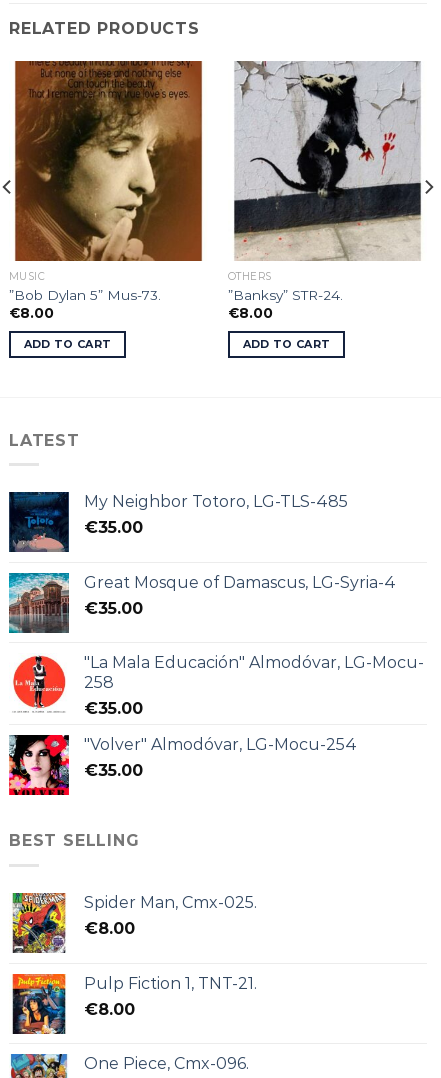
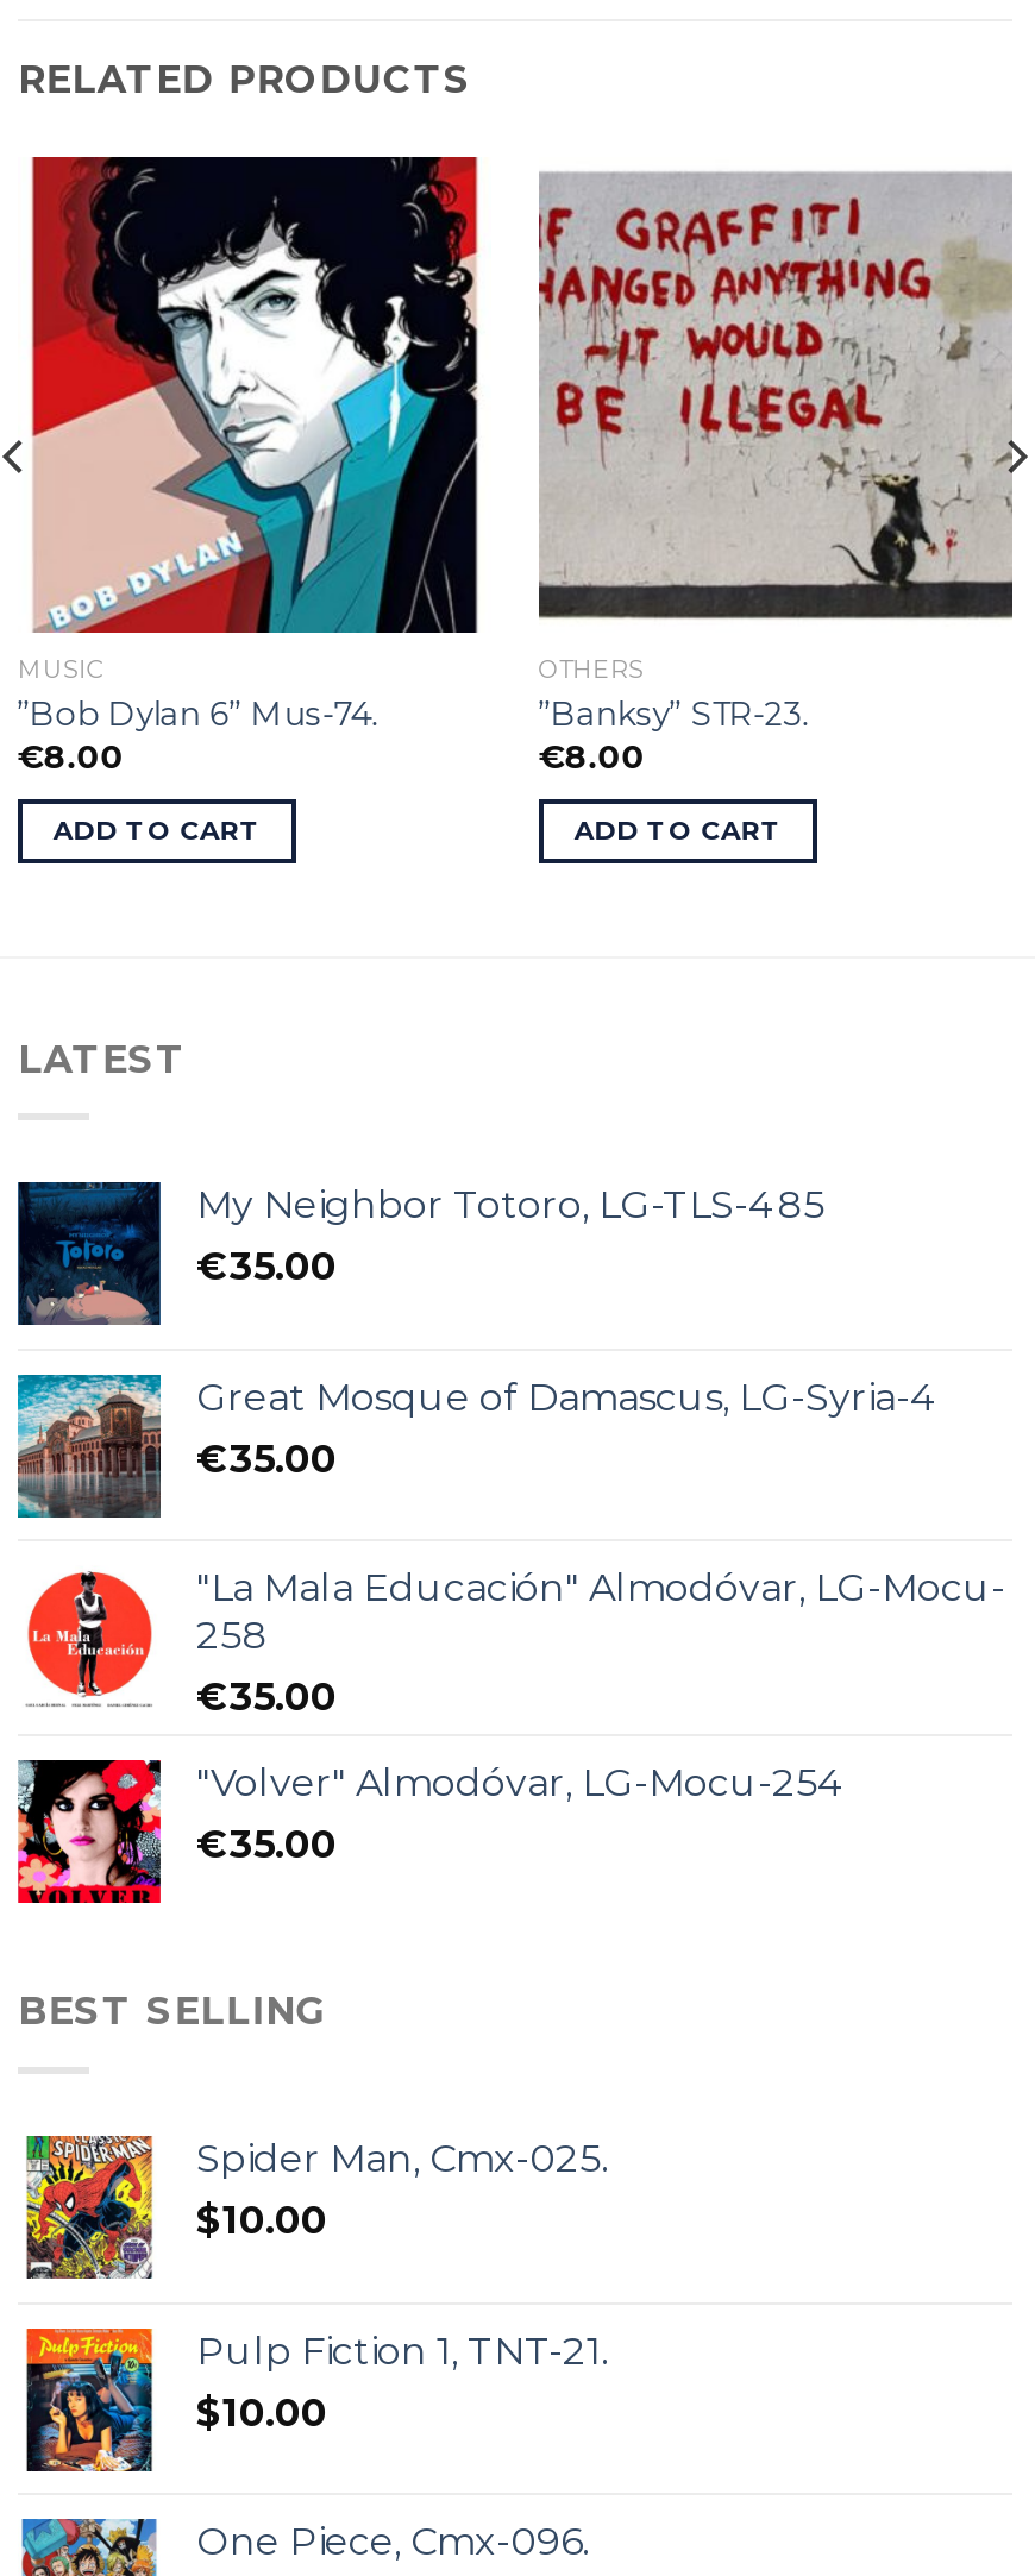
[9,60,203,303] [image] | ”Bob Dylan 5” Mus-73. -> [17,155,479,732] [image] | ”Bob Dylan 6” Mus-74.
[228,60,427,303] [image] | ”Banksy” STR-24. -> [537,157,1015,732] [image] | ”Banksy” STR-23.
[84,919,135,938] €8.00 -> [196,2197,327,2243] $10.00
[84,1000,135,1019] €8.00 -> [196,2390,327,2435] $10.00

